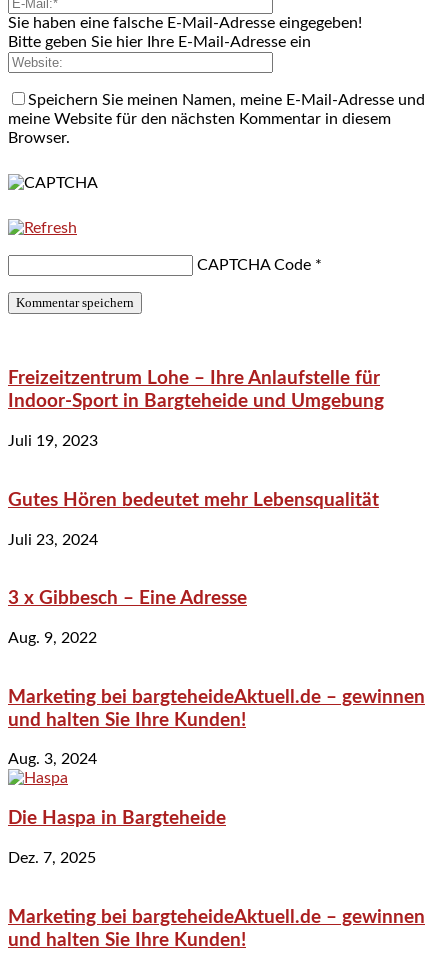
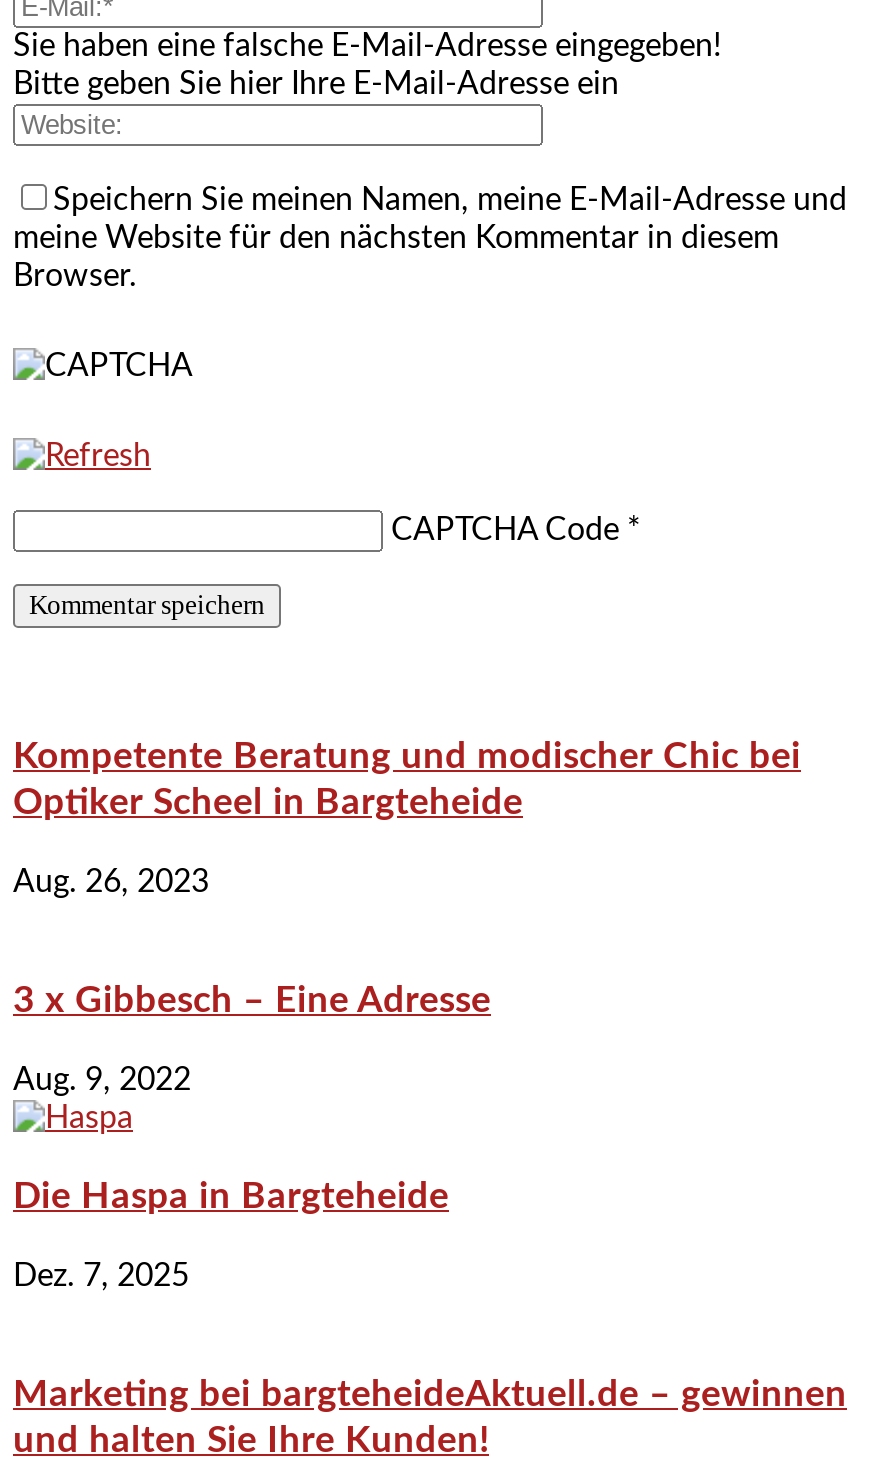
[8,369,384,547] Freizeitzentrum Lohe – Ihre Anlaufstelle für | Indoor-Sport in Bargteheide und Umgebung | Juli 19, 2023 | Gutes Hören bedeutet mehr Lebensqualität | Juli 23, 2024 -> [13,739,801,898] Kompetente Beratung und modischer Chic bei | Optiker Scheel in Bargteheide | Aug. 26, 2023
[8,688,425,767] Marketing bei bargteheideAktuell.de – gewinnen | und halten Sie Ihre Kunden! | Aug. 3, 2024 -> none

